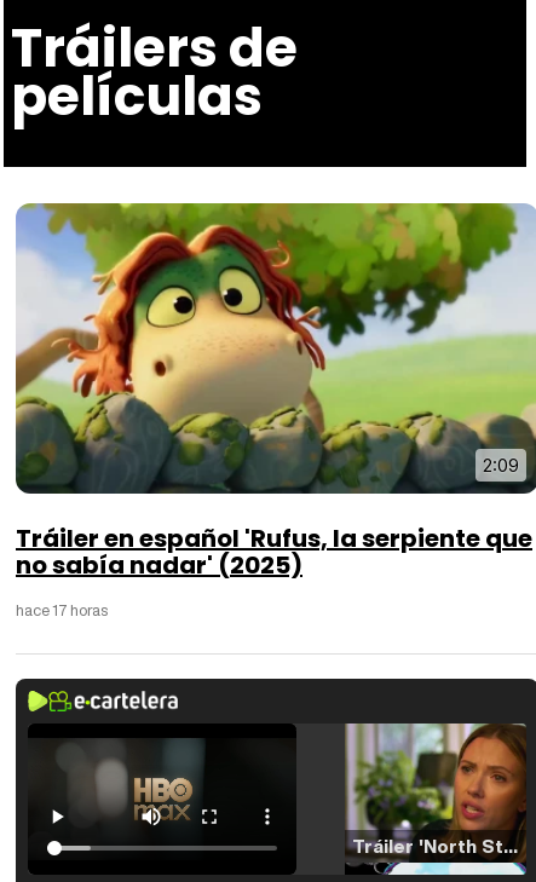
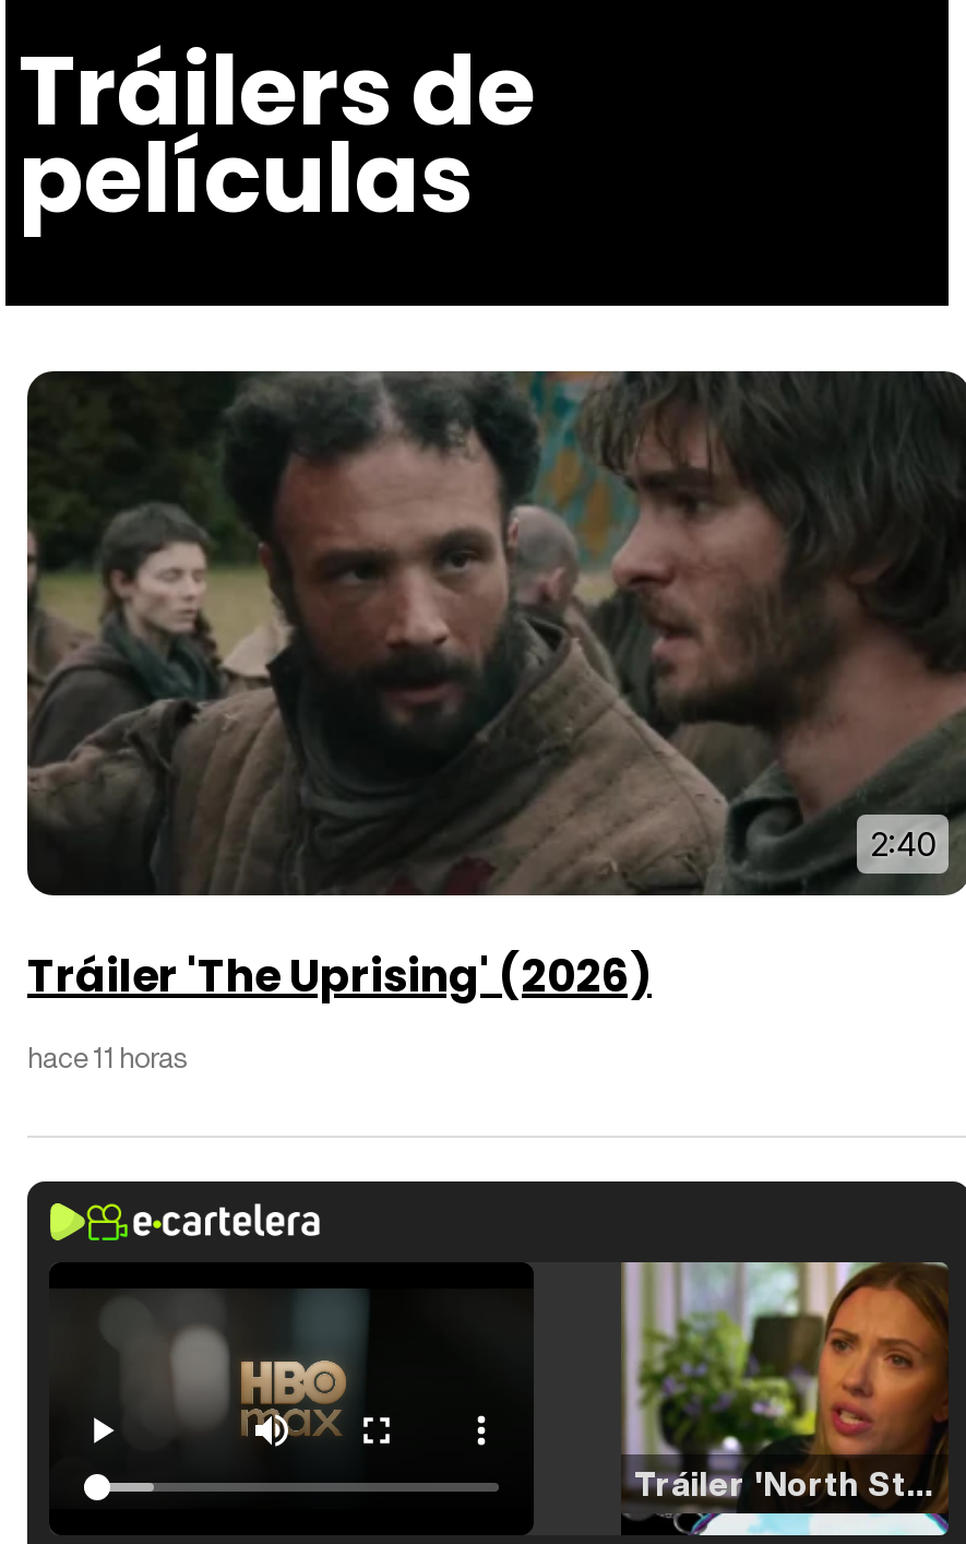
[15,202,532,494] [image] | 2:09 -> [25,369,959,882] [image] | 2:40
[16,522,532,582] Tráiler en español 'Rufus, la serpiente que | no sabía nadar' (2025) -> [27,946,652,1007] Tráiler 'The Uprising' (2026)
[16,599,108,622] hace 17 horas -> [27,1037,187,1079] hace 11 horas

